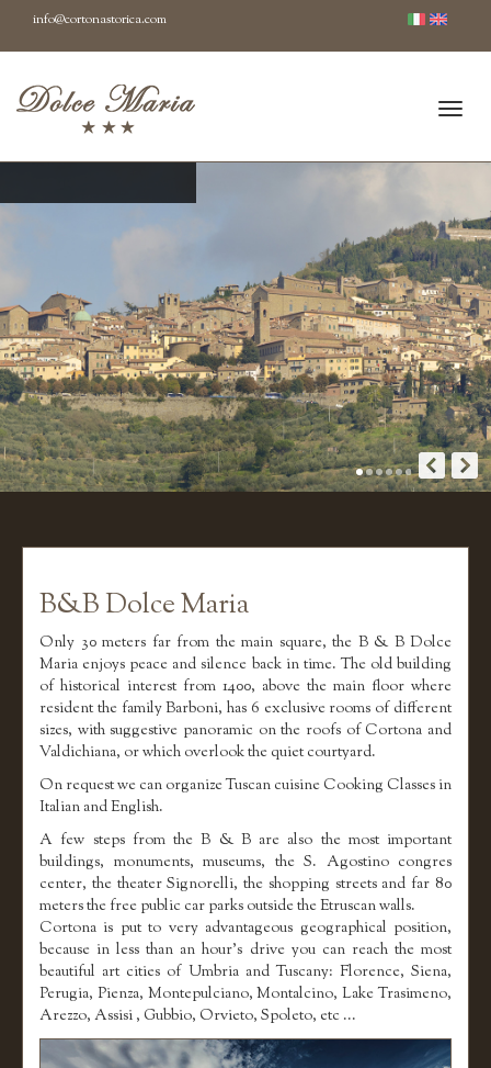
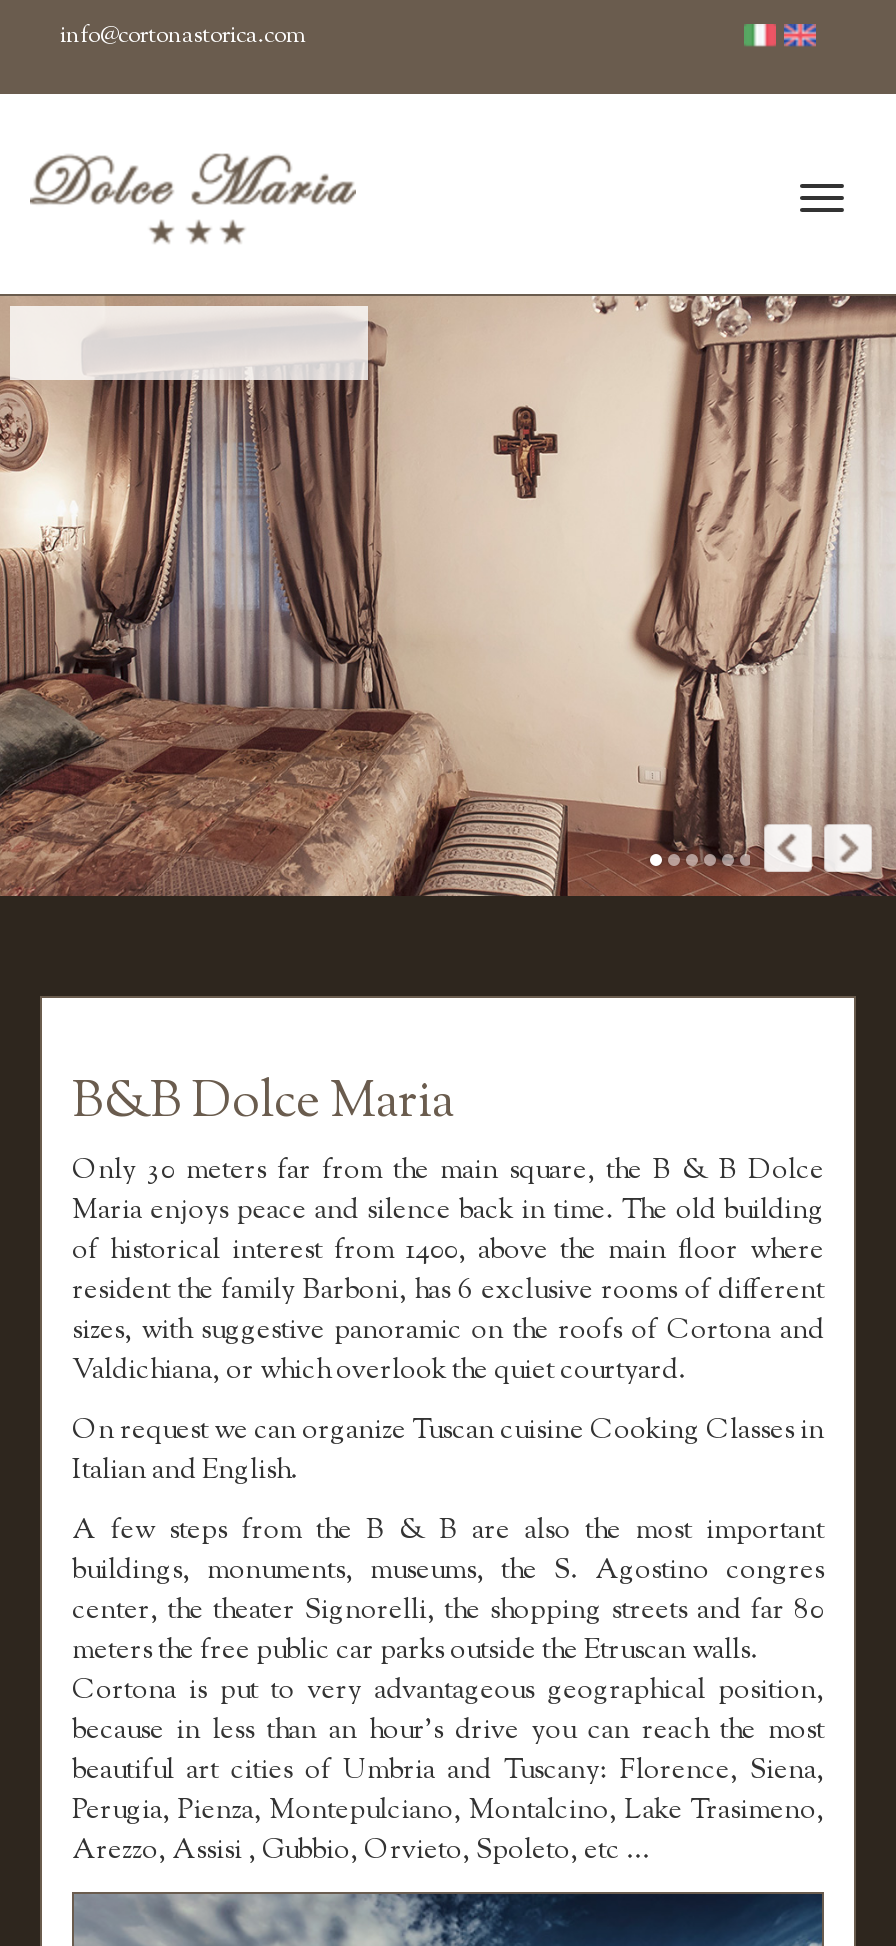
[3,161,488,492] [image] -> [6,294,890,898] [image]

